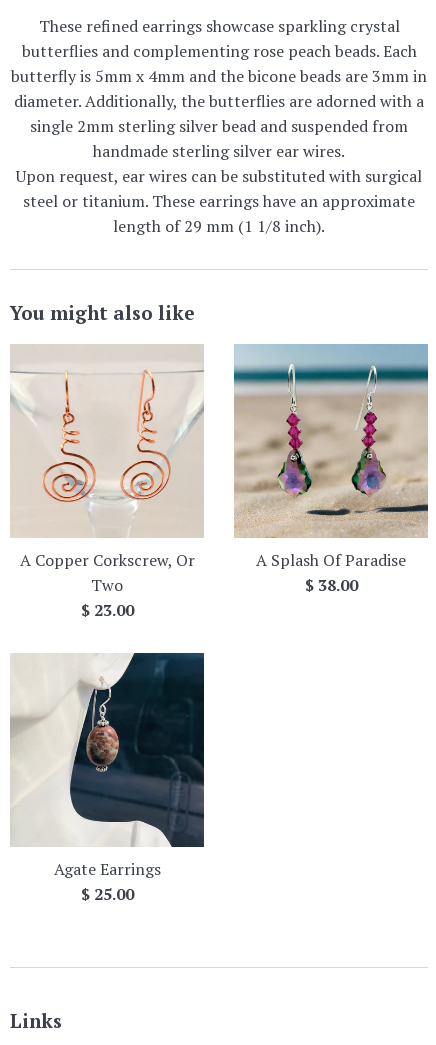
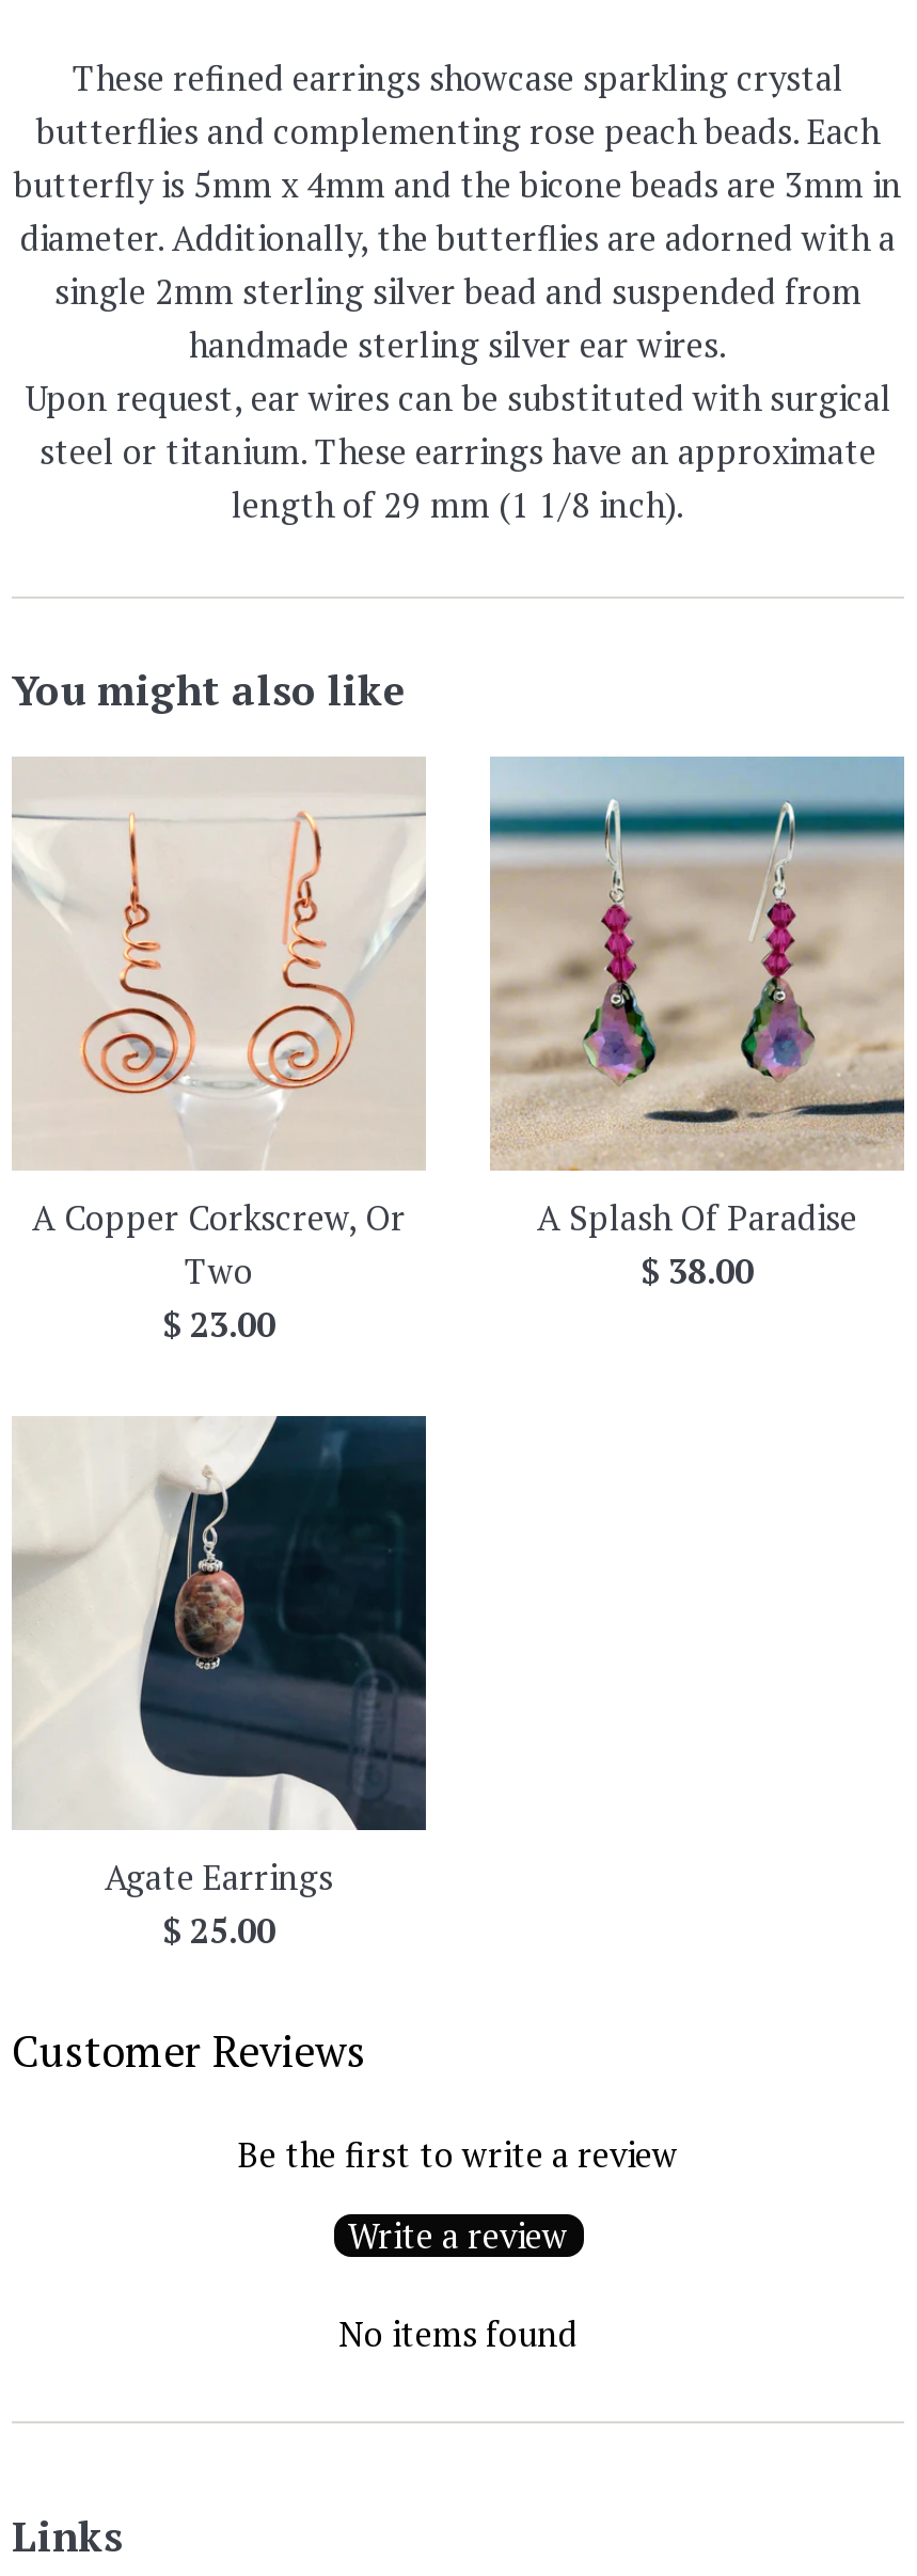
none -> [12,2022,678,2357] Customer Reviews | Be the first to write a review | Write a review | No items found

